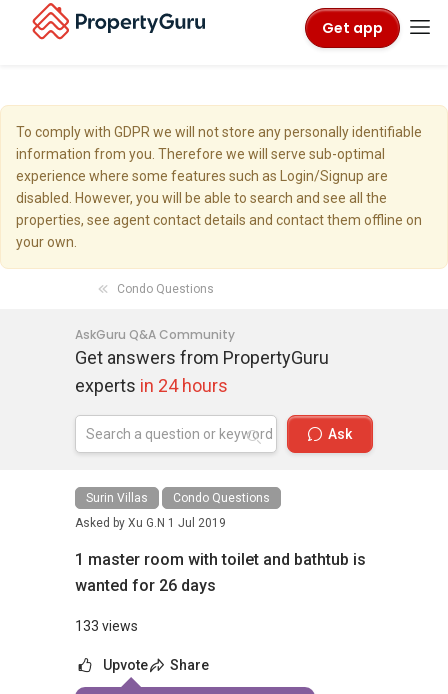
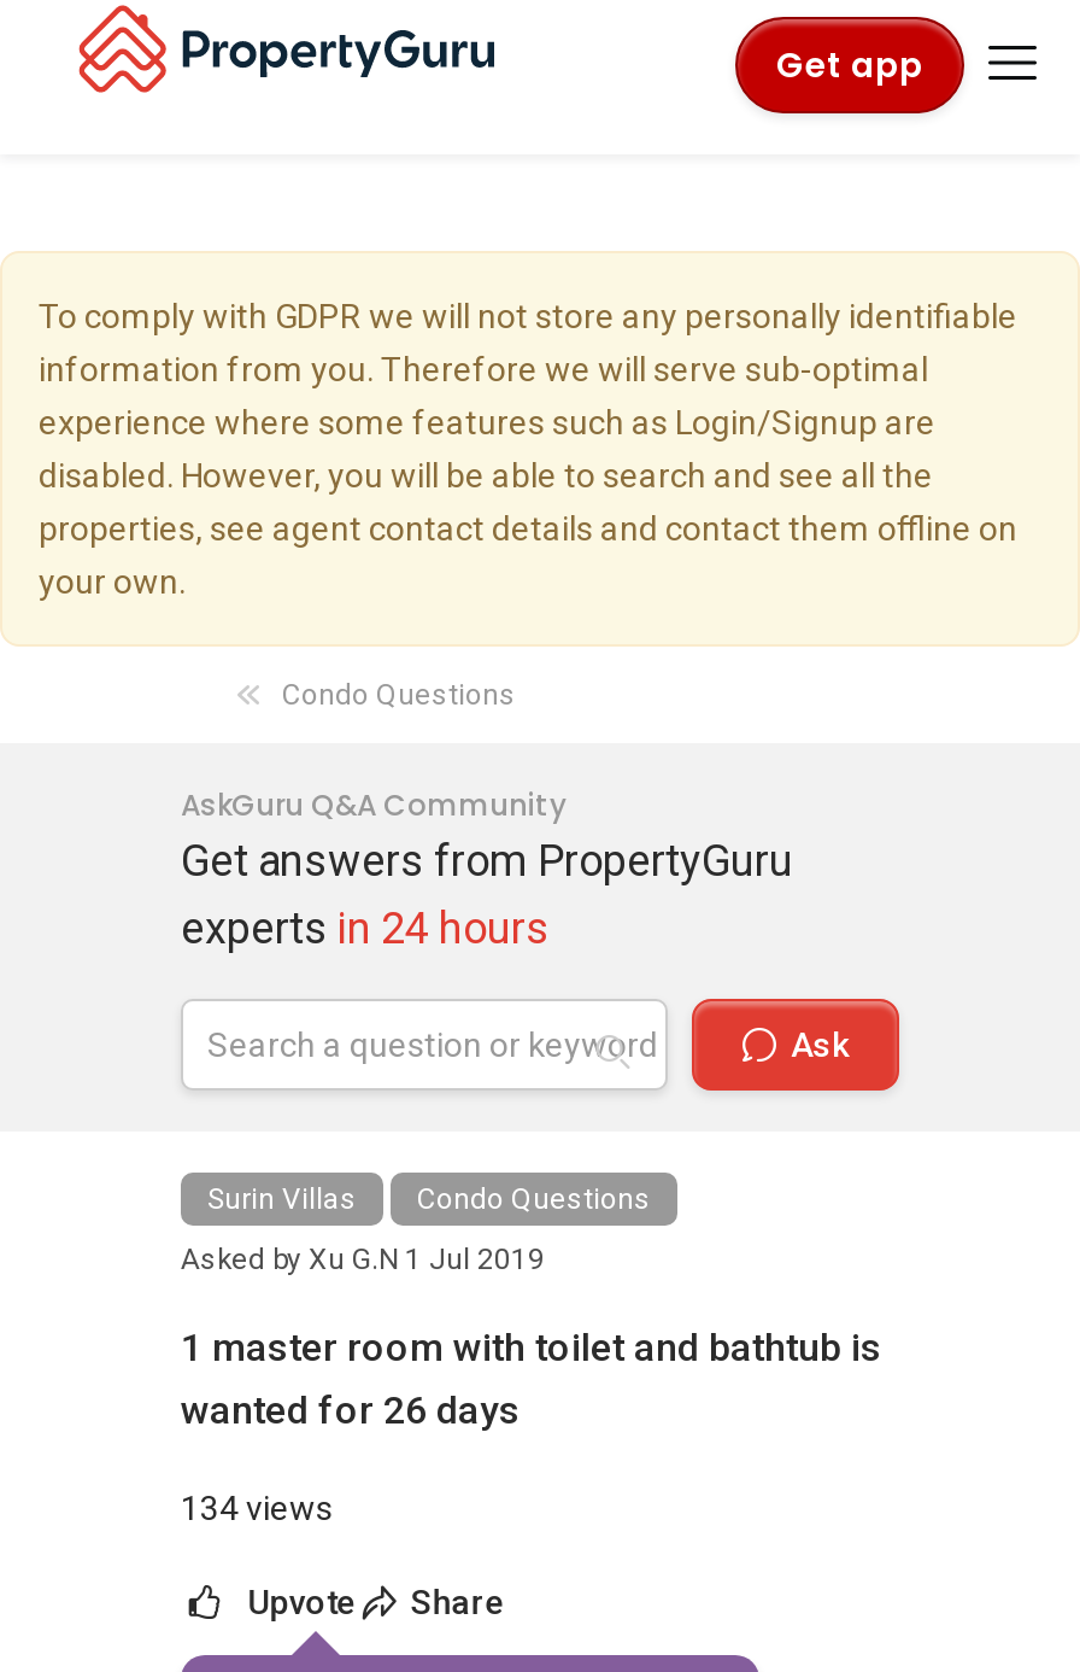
[75,618,138,634] 133 views -> [181,1489,333,1527] 134 views

